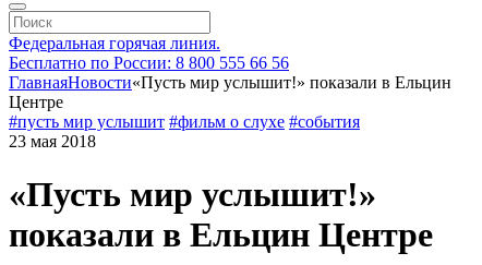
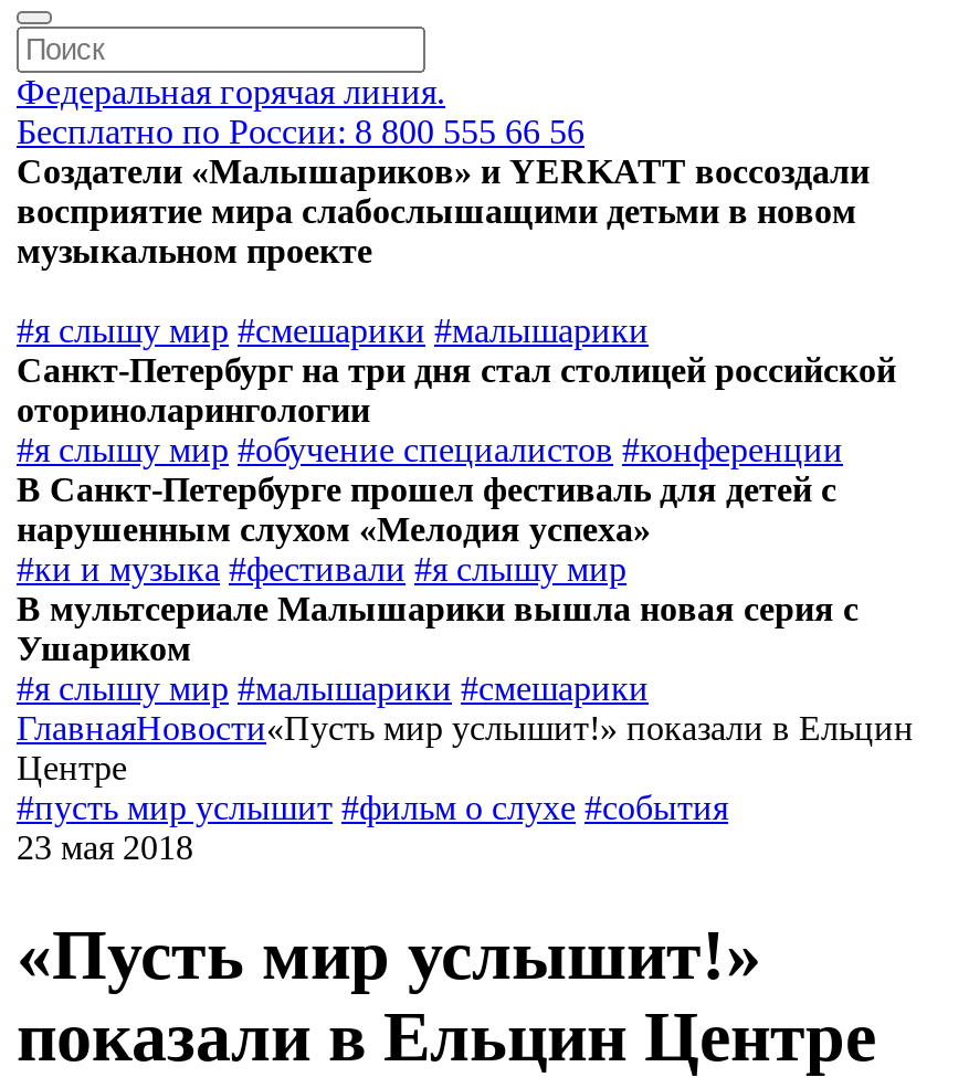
none -> [17,152,896,707] Создатели «Малышариков» и YERKATT воссоздали | восприятие мира слабослышащими детьми в новом | музыкальном проекте | #я слышу мир #смешарики #малышарики | Санкт-Петербург на три дня стал столицей российской | оториноларингологии | #я слышу мир #обучение специалистов #конференции | В Санкт-Петербурге прошел фестиваль для детей с | нарушенным слухом «Мелодия успеха» | #ки и музыка #фестивали #я слышу мир | В мультсериале Малышарики вышла новая серия с | Ушариком | #я слышу мир #малышарики #смешарики

